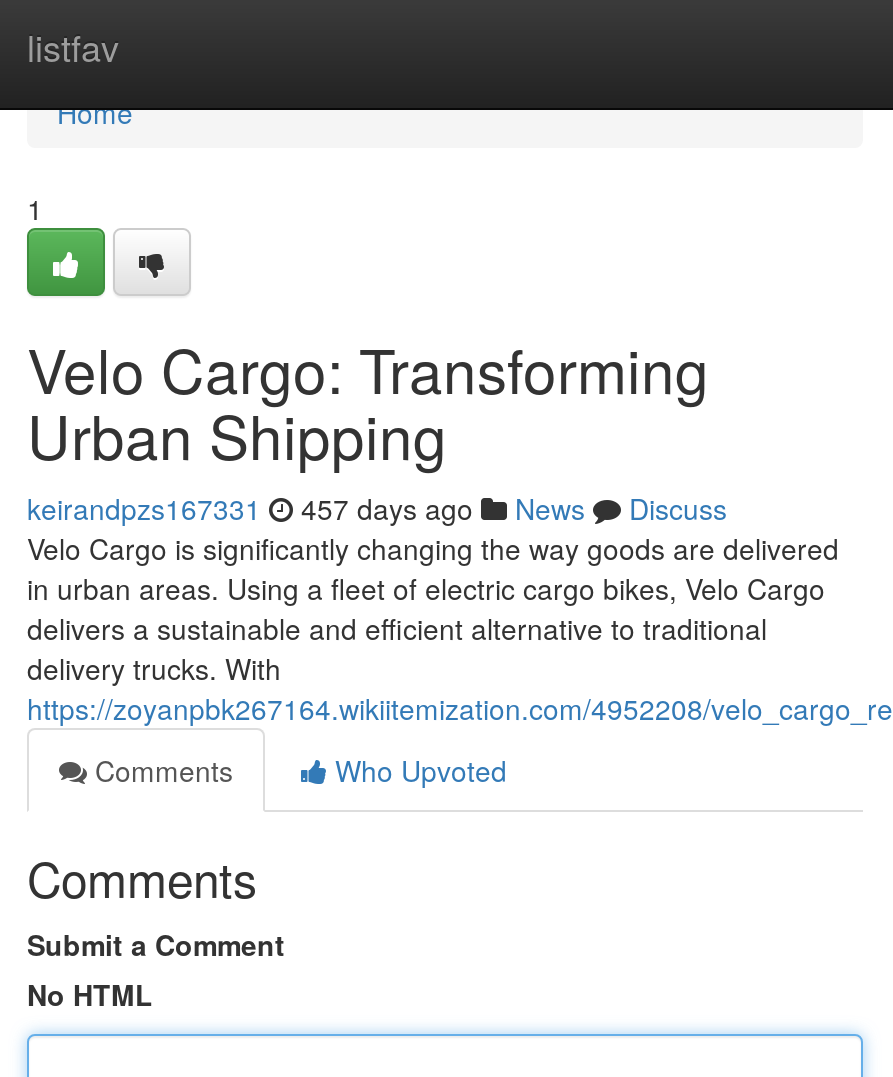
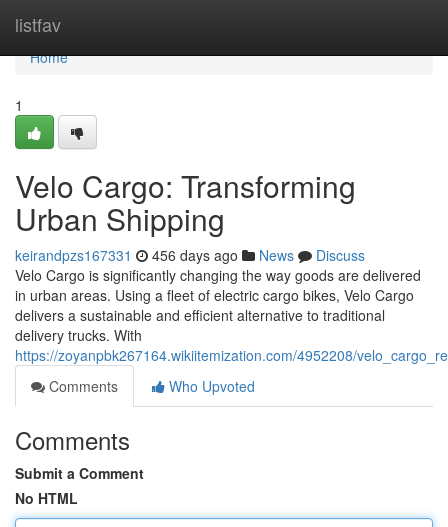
[27,488,727,528] keirandpzs167331 457 days ago News Discuss -> [15,245,365,265] keirandpzs167331 456 days ago News Discuss

